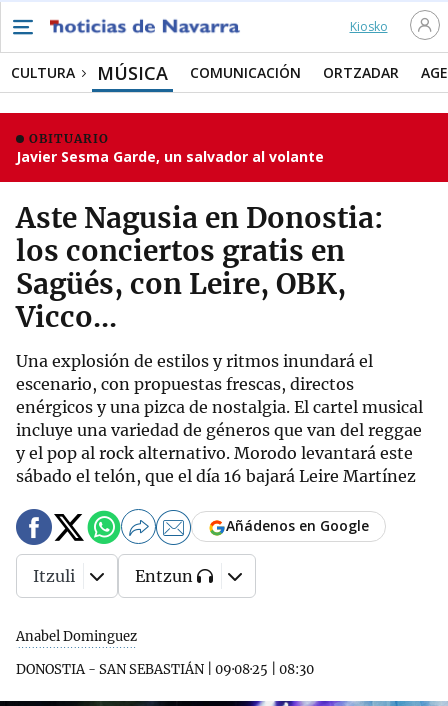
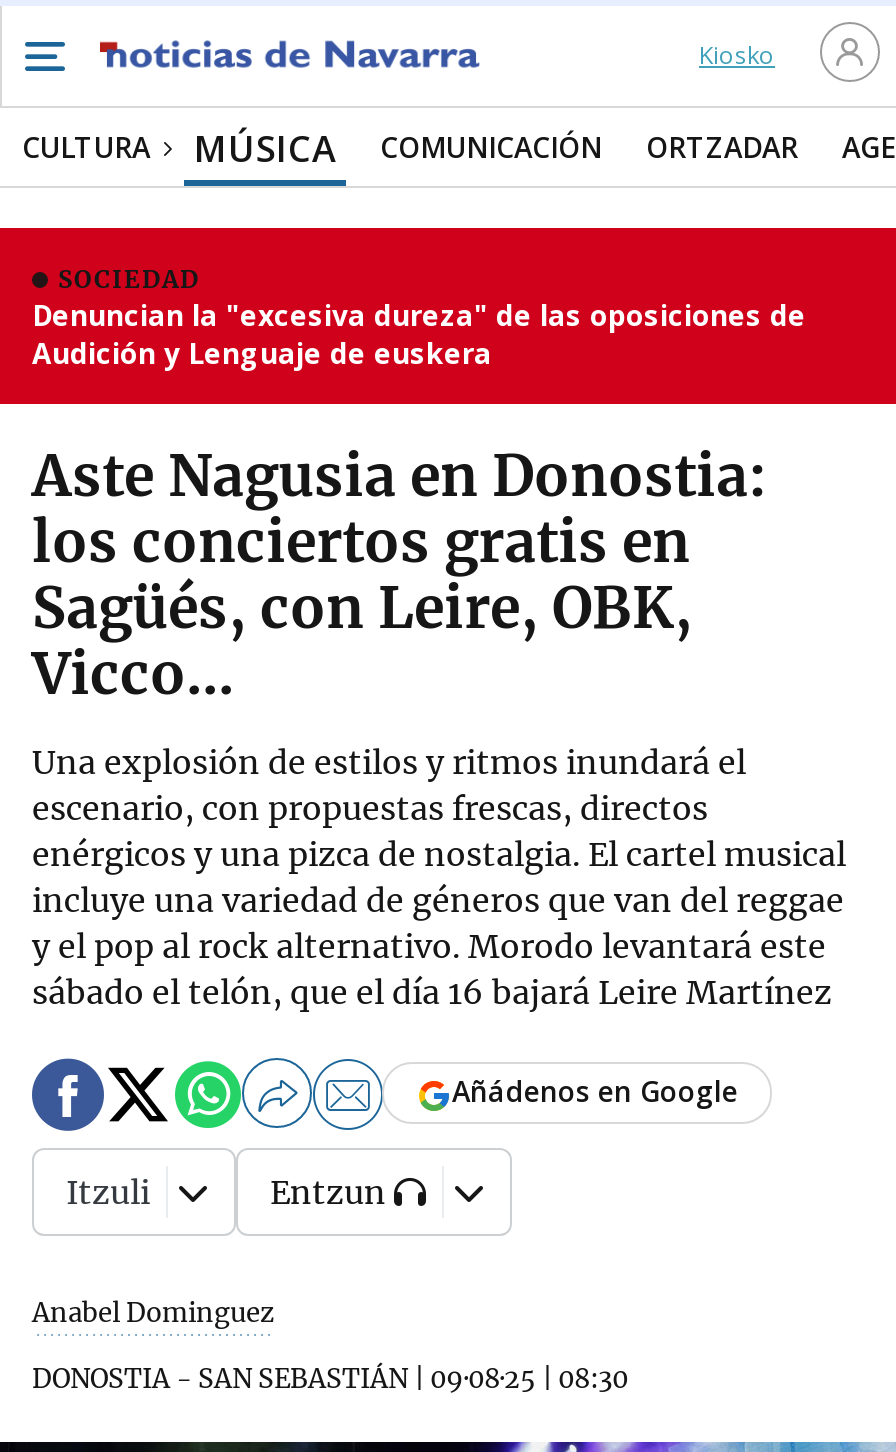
[16,131,324,166] OBITUARIO | Javier Sesma Garde, un salvador al volante -> [32,264,806,372] SOCIEDAD | Denuncian la "excesiva dureza" de las oposiciones de | Audición y Lenguaje de euskera

